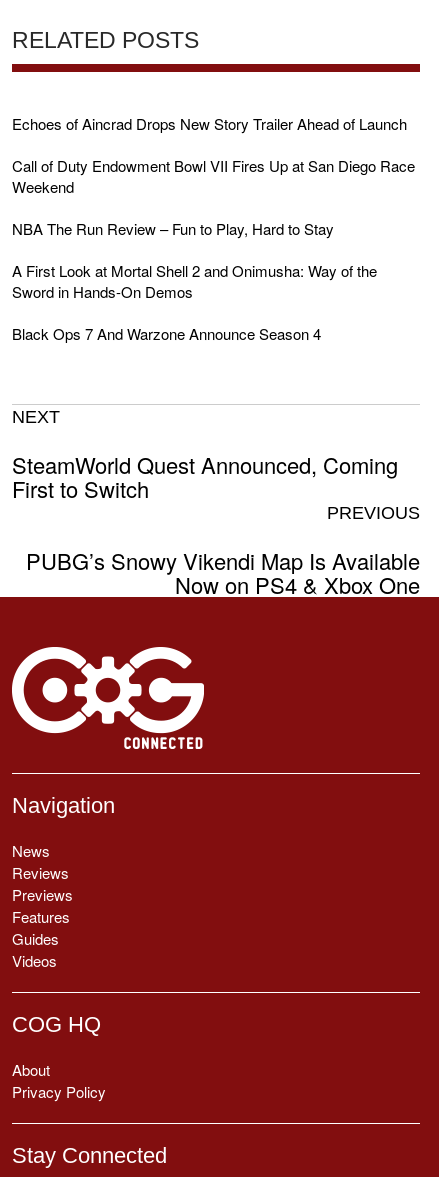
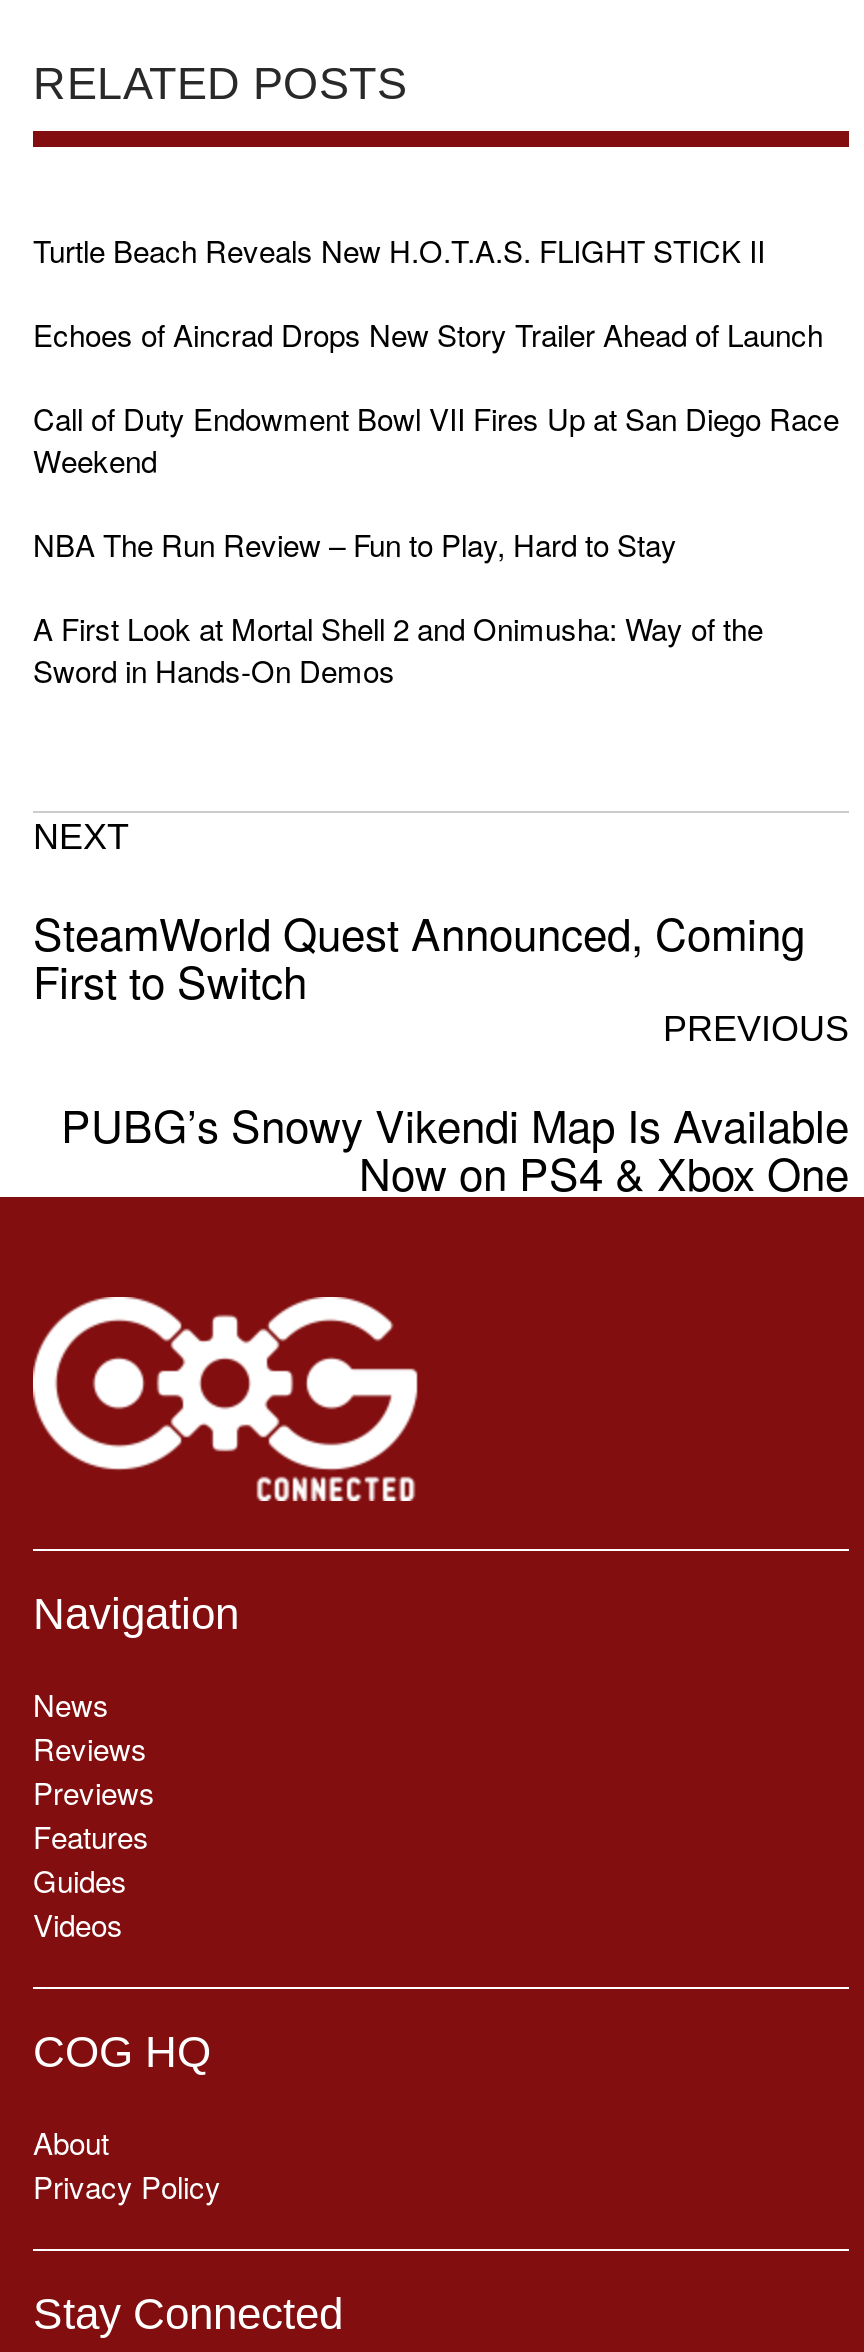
none -> [33,228,765,270] Turtle Beach Reveals New H.O.T.A.S. FLIGHT STICK II
moved [12,113,415,302] -> [33,312,839,690]: Echoes of Aincrad Drops New Story Trailer Ahead of Launch | Call of Duty Endowment Bowl VII Fires Up at San Diego Race | Weekend | NBA The Run Review – Fun to Play, Hard to Stay | A First Look at Mortal Shell 2 and Onimusha: Way of the | Sword in Hands-On Demos
[12,323,321,344] Black Ops 7 And Warzone Announce Season 4 -> none

